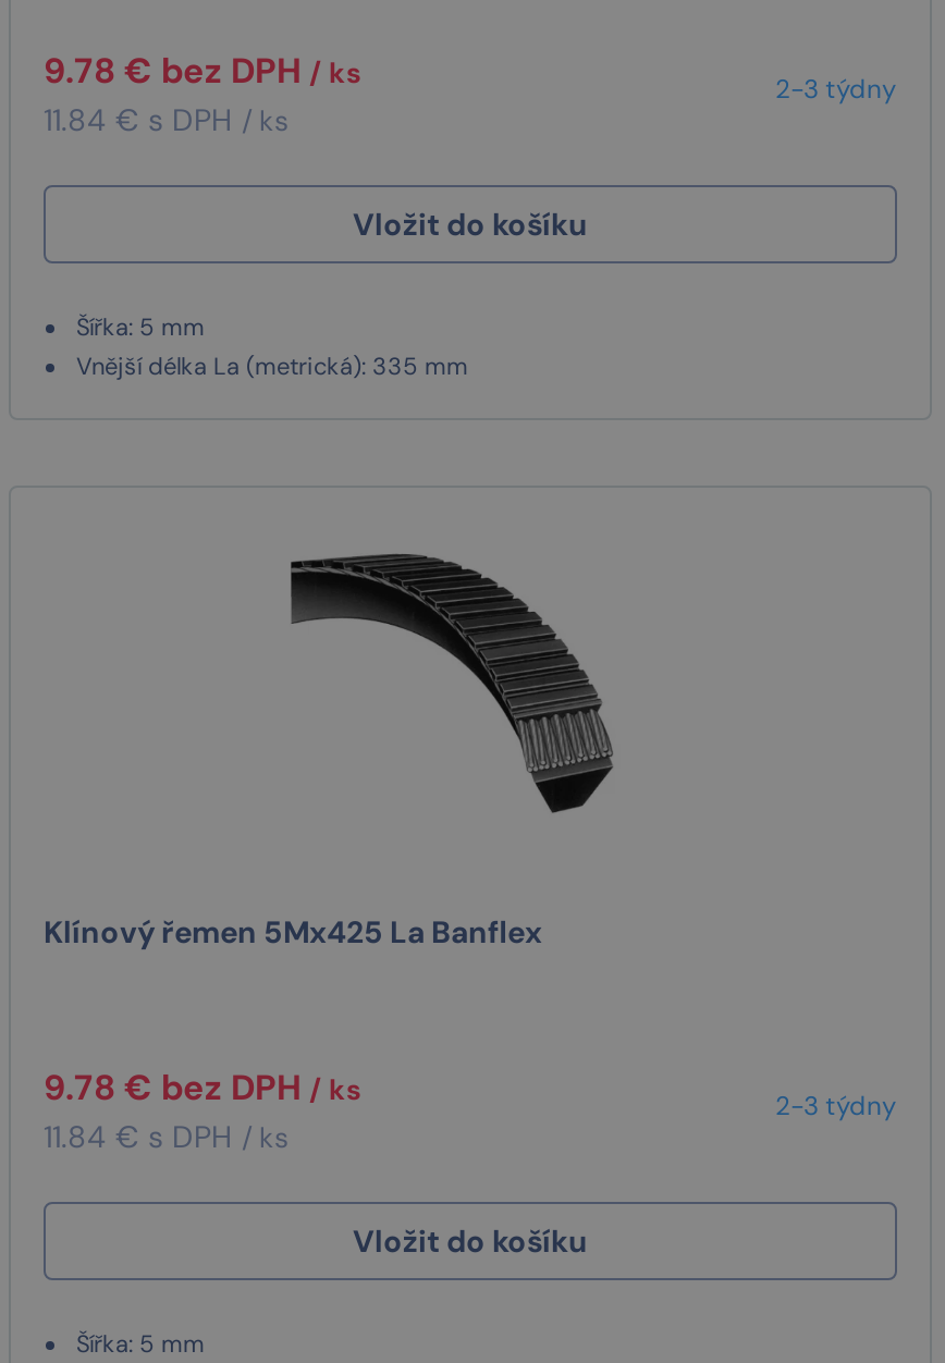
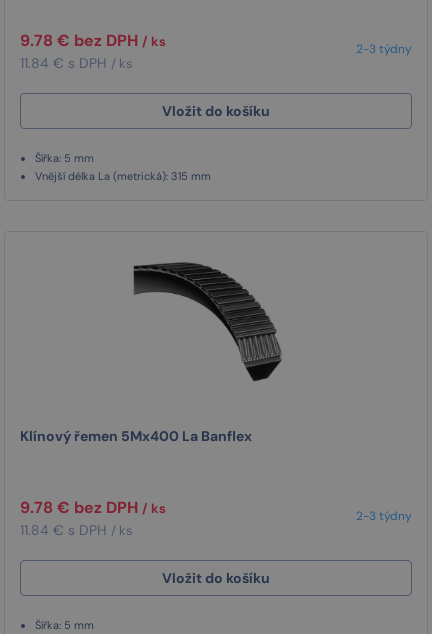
[76,351,468,381] Vnější délka La (metrická): 335 mm -> [35,169,211,183] Vnější délka La (metrická): 315 mm
[44,913,542,952] Klínový řemen 5Mx425 La Banflex -> [20,427,252,445] Klínový řemen 5Mx400 La Banflex

